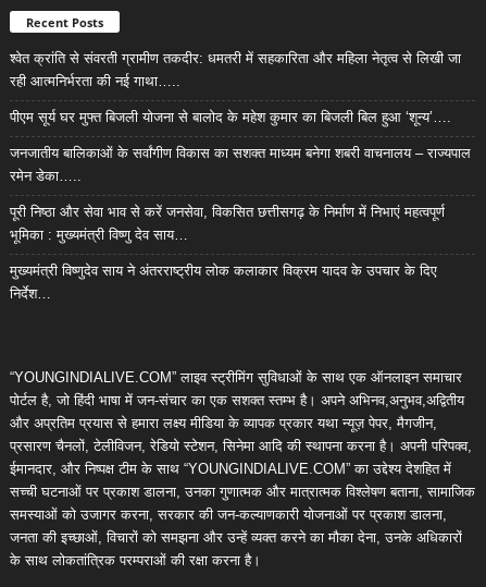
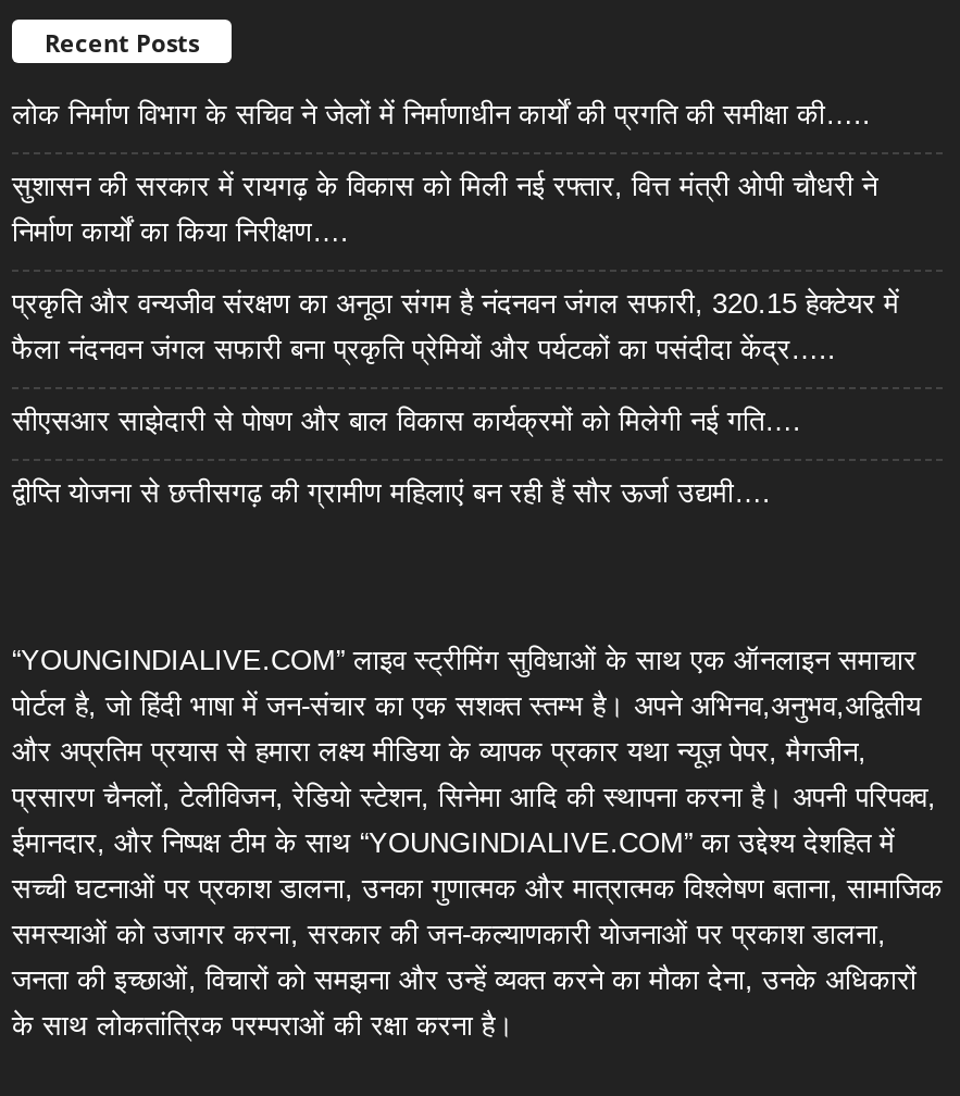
[10,50,461,89] श्वेत क्रांति से संवरती ग्रामीण तकदीर: धमतरी में सहकारिता और महिला नेतृत्व से लिखी जा | रही आत्मनिर्भरता की नई गाथा….. -> [12,97,871,130] लोक निर्माण विभाग के सचिव ने जेलों में निर्माणाधीन कार्यों की प्रगति की समीक्षा की…..
[10,109,451,125] पीएम सूर्य घर मुफ्त बिजली योजना से बालोद के महेश कुमार का बिजली बिल हुआ ‘शून्य’…. -> [12,169,877,247] सुशासन की सरकार में रायगढ़ के विकास को मिली नई रफ्तार, वित्त मंत्री ओपी चौधरी ने | निर्माण कार्यों का किया निरीक्षण….
[10,145,471,184] जनजातीय बालिकाओं के सर्वांगीण विकास का सशक्त माध्यम बनेगा शबरी वाचनालय – राज्यपाल | रमेन डेका….. -> [12,287,899,365] प्रकृति और वन्यजीव संरक्षण का अनूठा संगम है नंदनवन जंगल सफारी, 320.15 हेक्टेयर में | फैला नंदनवन जंगल सफारी बना प्रकृति प्रेमियों और पर्यटकों का पसंदीदा केंद्र…..
[10,203,445,243] पूरी निष्ठा और सेवा भाव से करें जनसेवा, विकसित छत्तीसगढ़ के निर्माण में निभाएं महत्वपूर्ण | भूमिका : मुख्यमंत्री विष्णु देव साय… -> [12,404,801,437] सीएसआर साझेदारी से पोषण और बाल विकास कार्यक्रमों को मिलेगी नई गति….
[10,262,437,301] मुख्यमंत्री विष्णुदेव साय ने अंतरराष्ट्रीय लोक कलाकार विक्रम यादव के उपचार के दिए | निर्देश… -> [12,476,771,508] द्वीप्ति योजना से छत्तीसगढ़ की ग्रामीण महिलाएं बन रही हैं सौर ऊर्जा उद्यमी….

